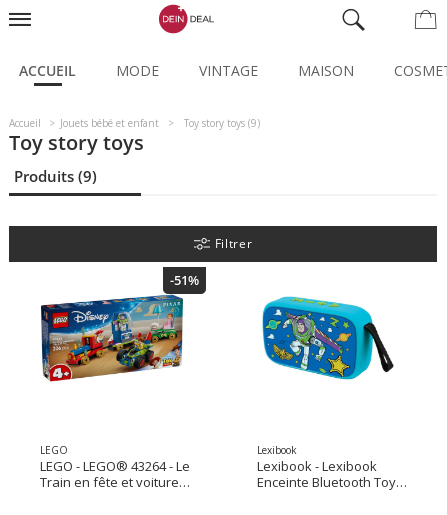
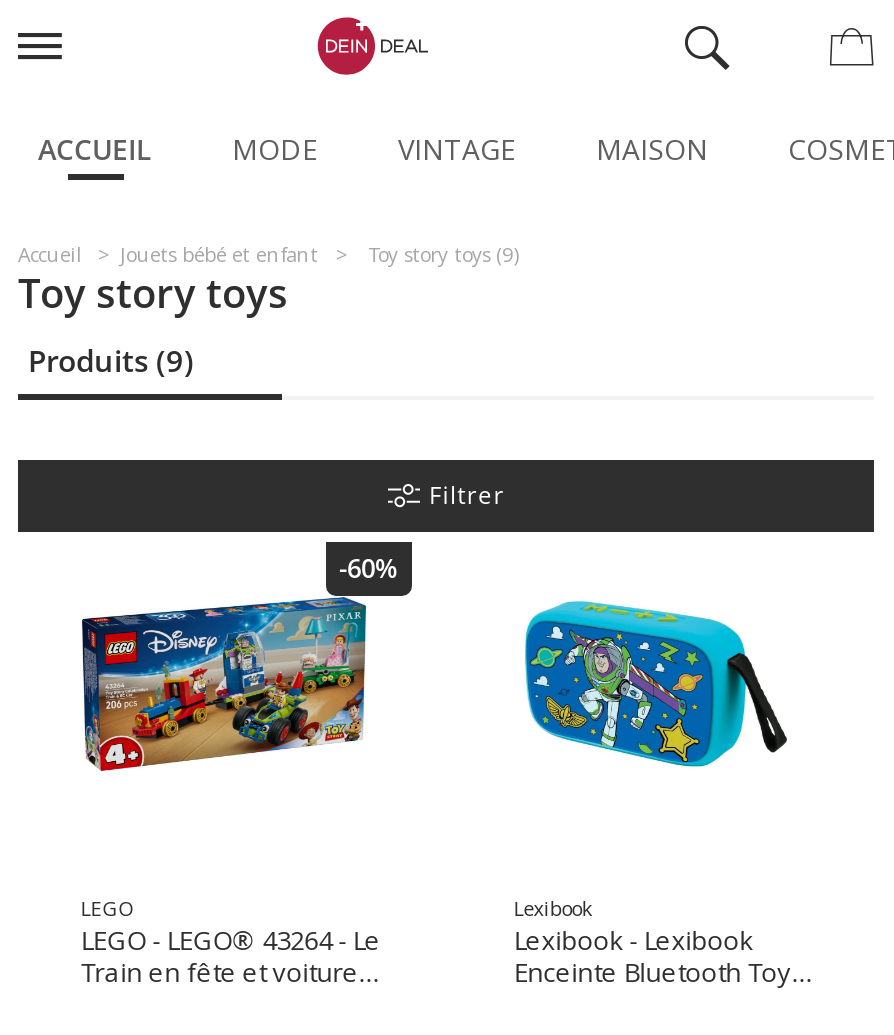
[169,271,198,289] -51% -> [339,550,397,586] -60%

